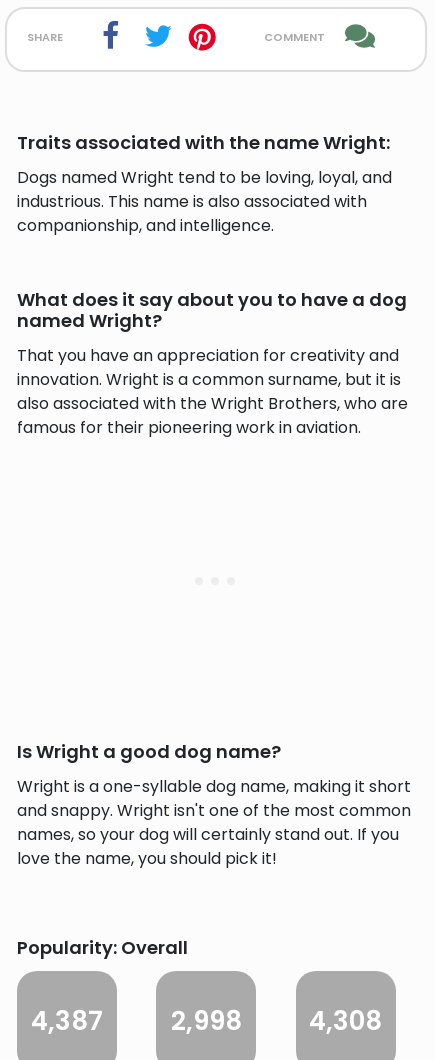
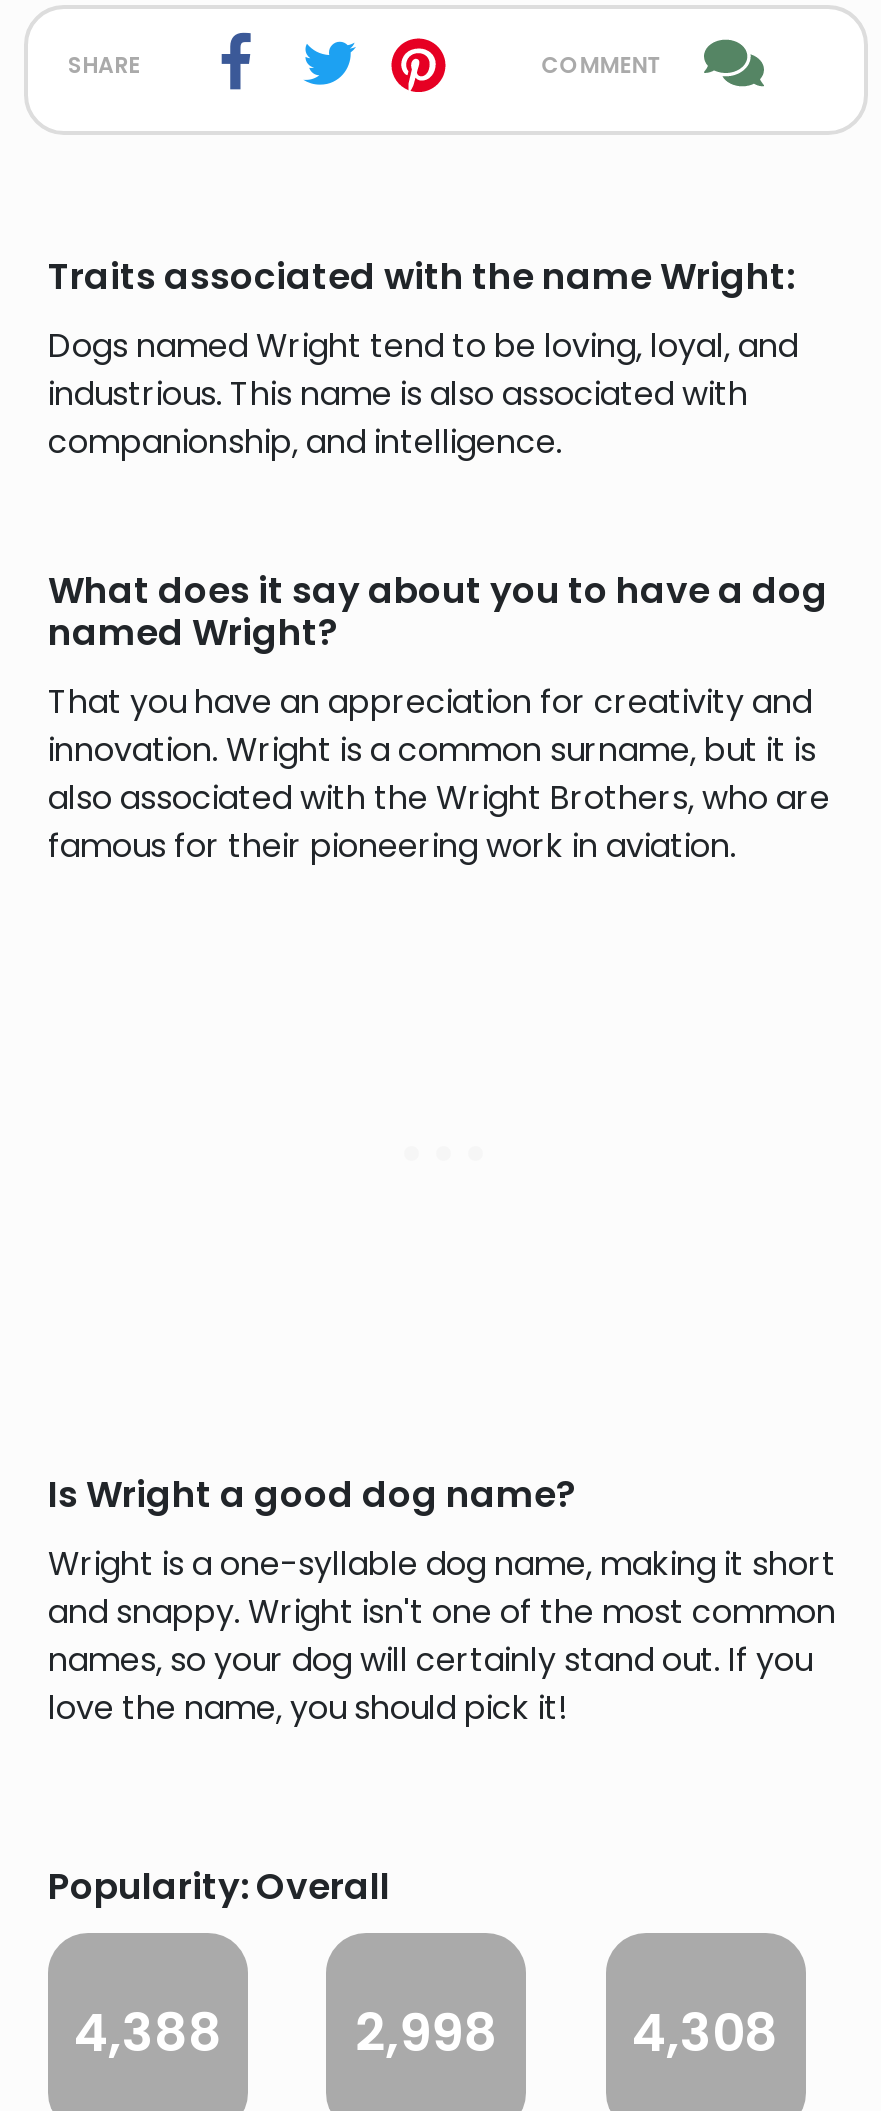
[31,1003,382,1039] 4,387 2,998 4,308 -> [74,1997,778,2069] 4,388 2,998 4,308

